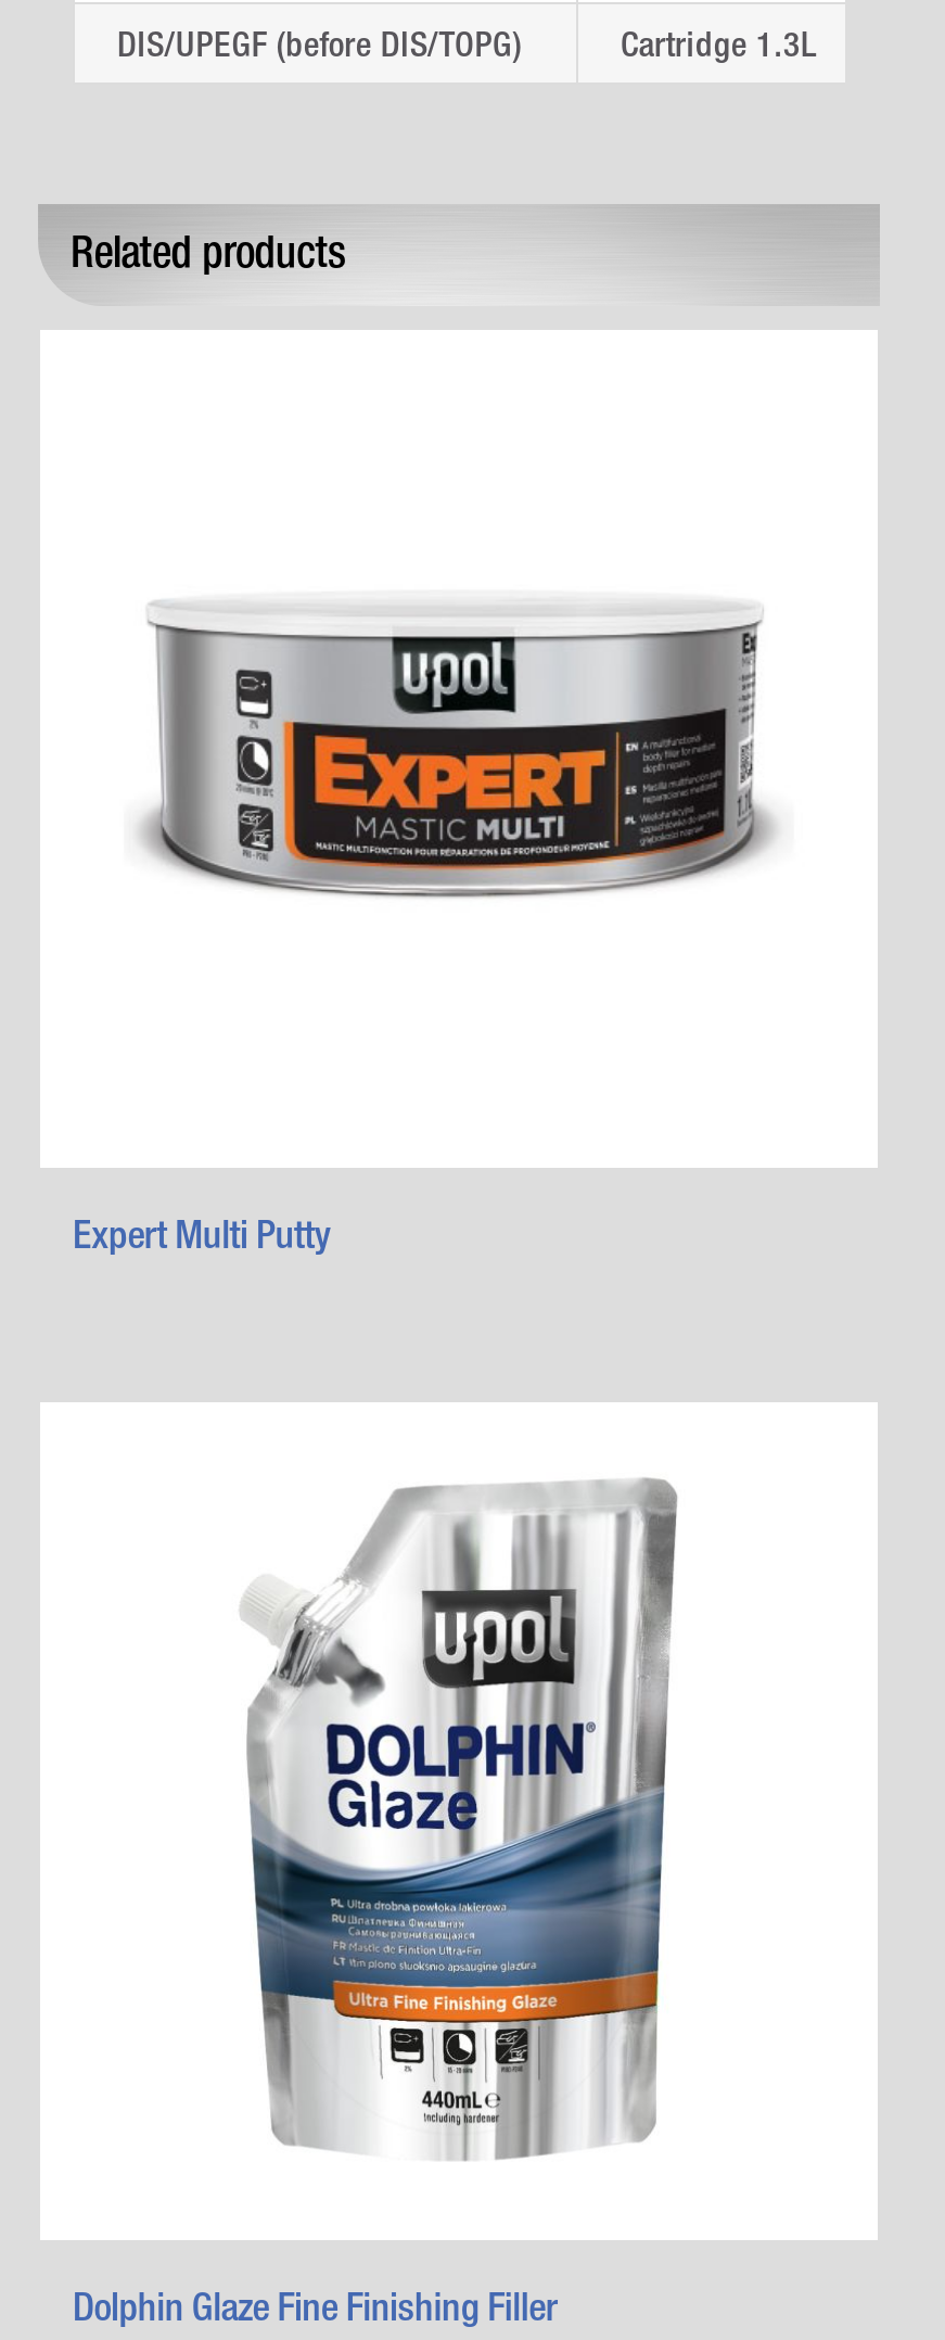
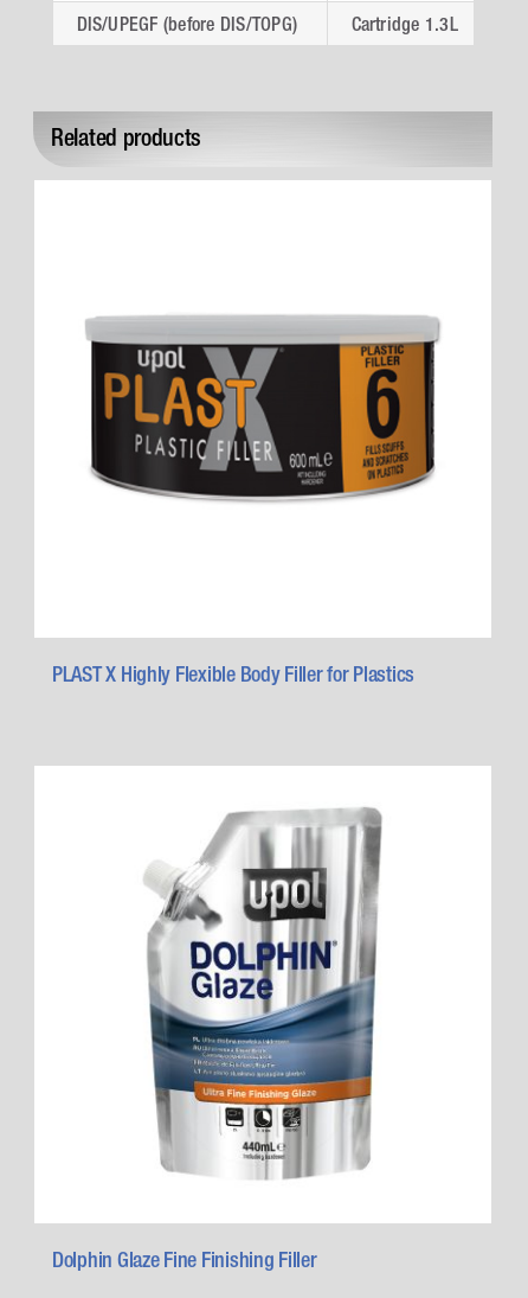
[136,577,782,920] [image] -> [85,314,440,504] [image]
[73,1212,331,1258] Expert Multi Putty -> [52,662,414,687] PLAST X Highly Flexible Body Filler for Plastics

